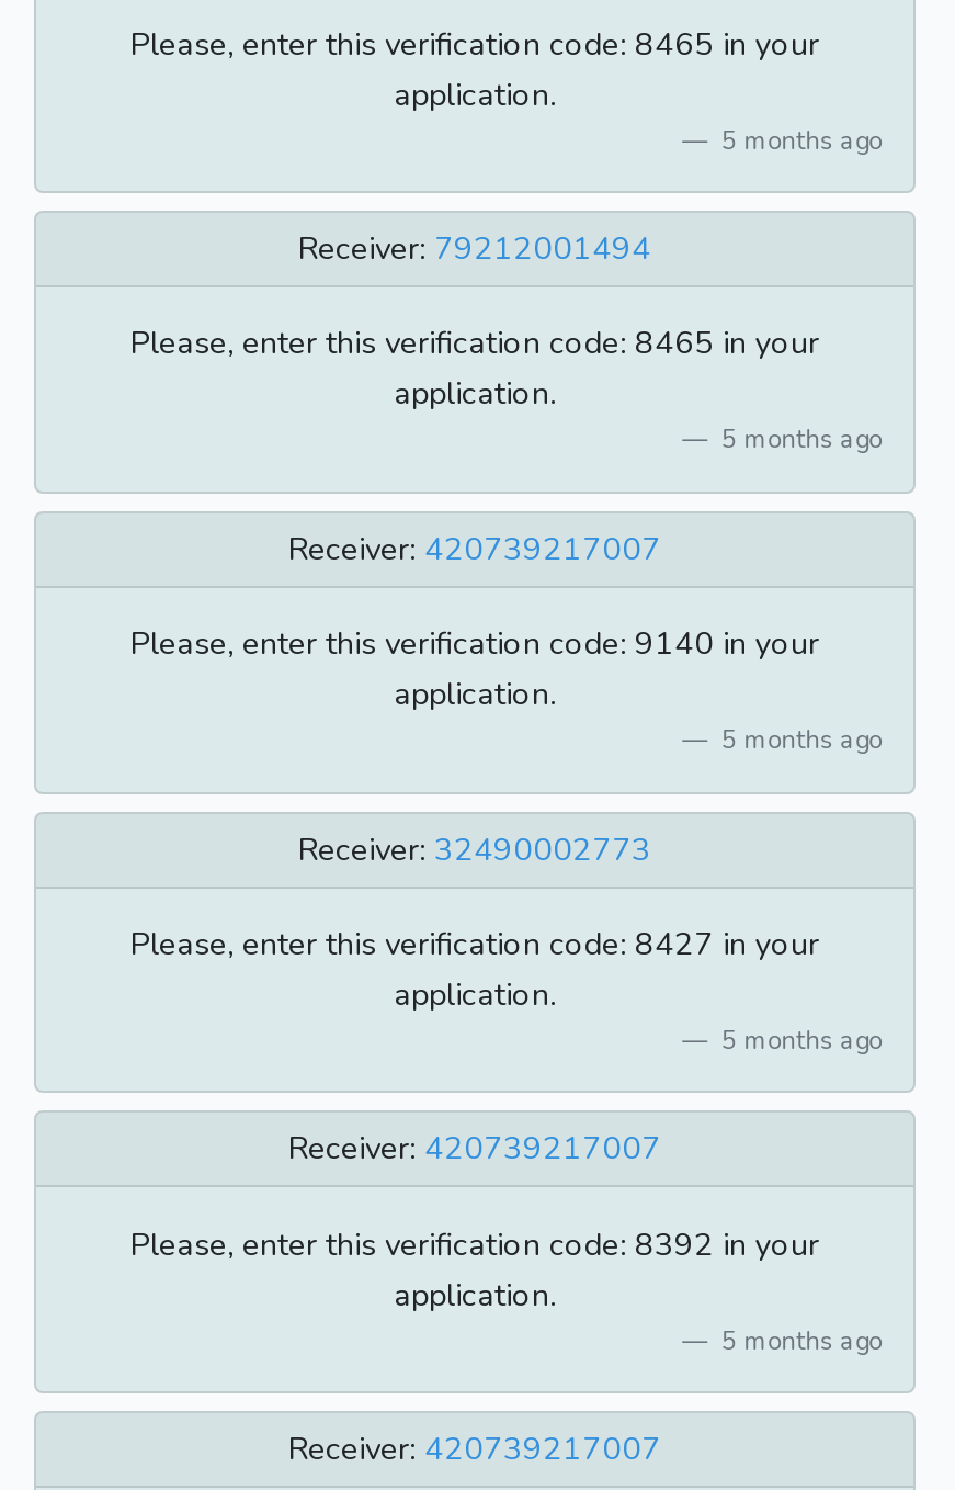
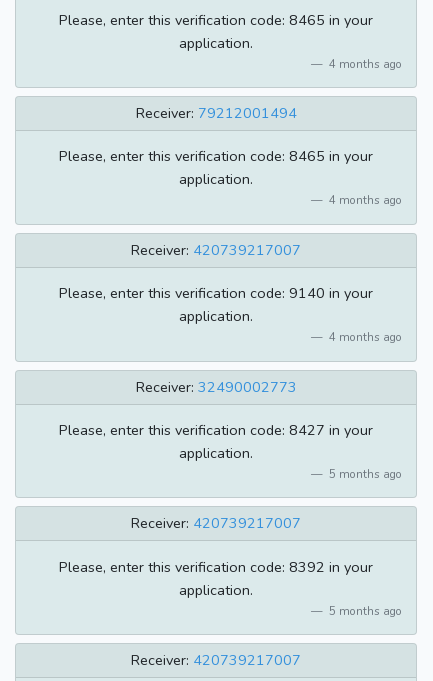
[715,122,882,157] 5 months ago -> [326,55,402,71] 4 months ago
[715,422,882,457] 5 months ago -> [326,192,402,208] 4 months ago
[715,722,882,757] 5 months ago -> [326,329,402,345] 4 months ago

